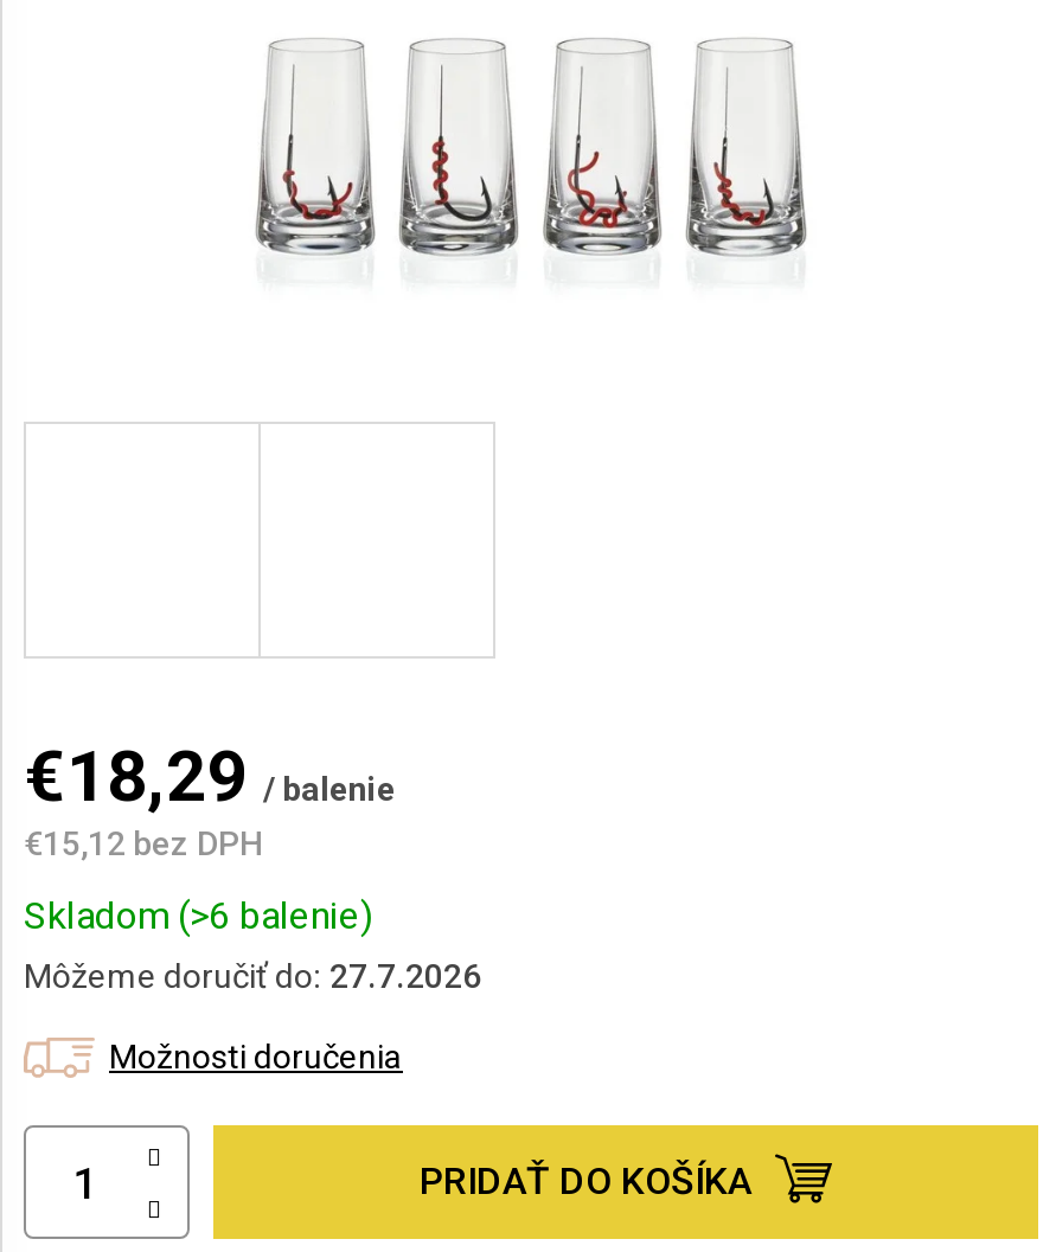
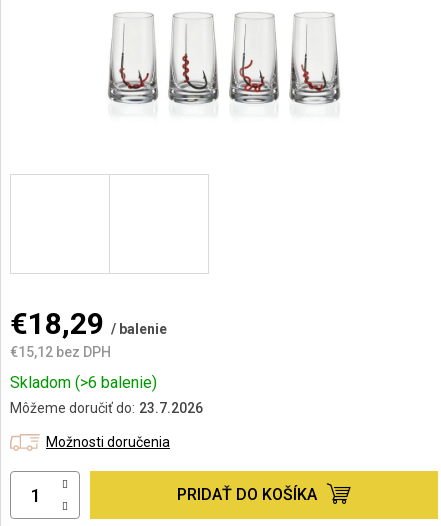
[24,958,481,996] Môžeme doručiť do: 27.7.2026 -> [10,400,203,416] Môžeme doručiť do: 23.7.2026

